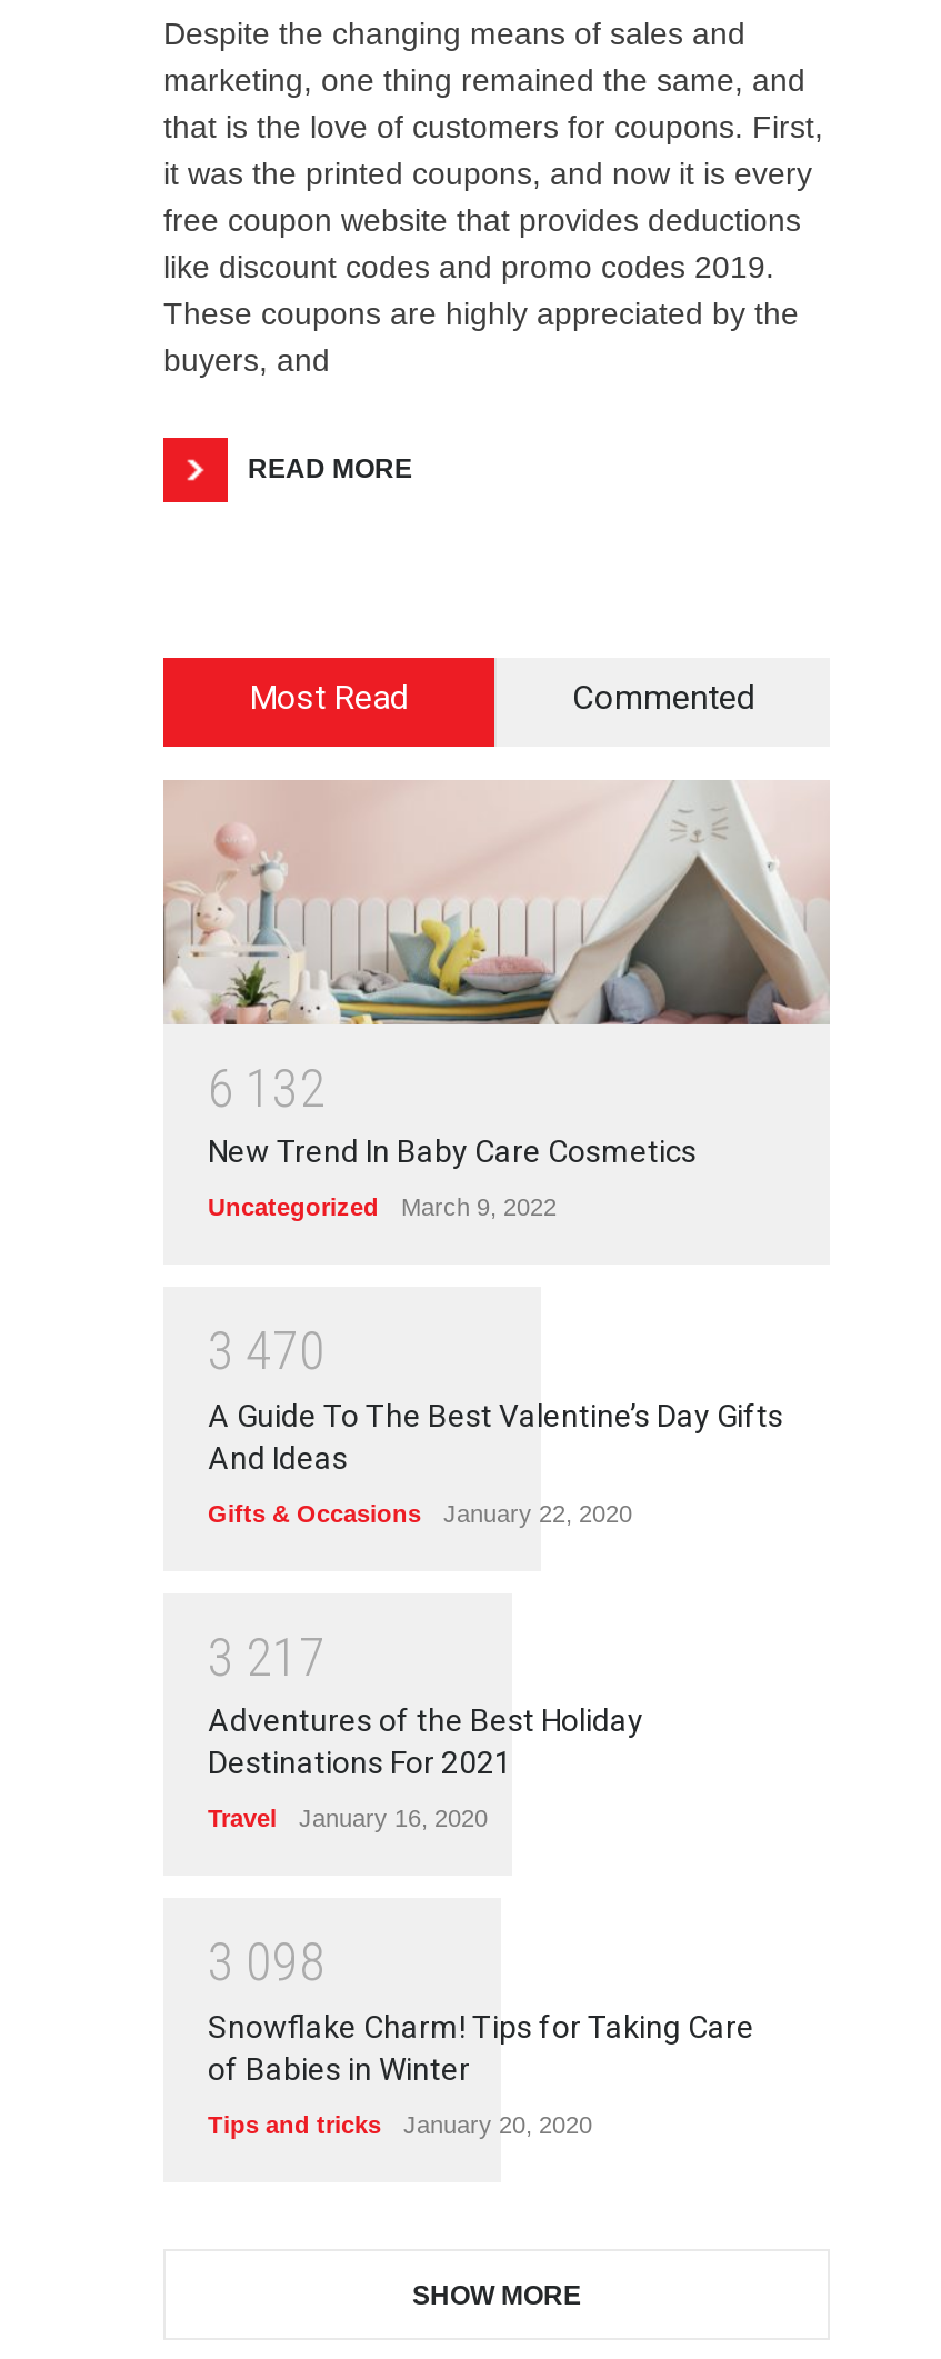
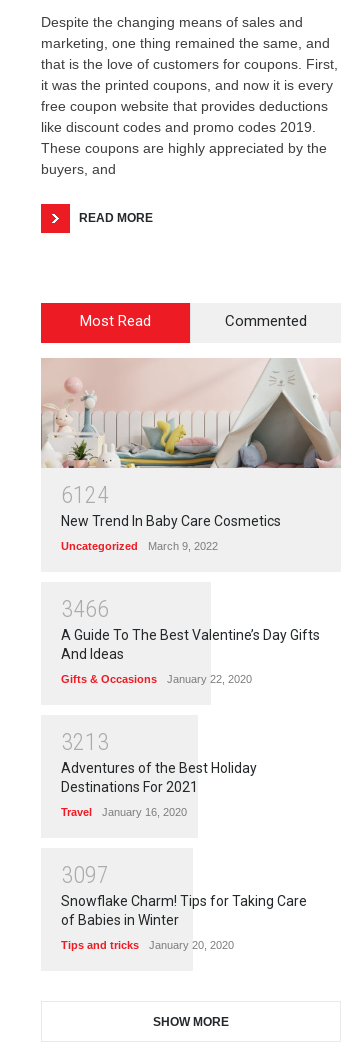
[208,1057,326,1119] 6 1 32 -> [61,481,109,509] 6124
[208,1320,326,1383] 3 470 -> [61,595,109,623] 3466
[208,1626,326,1688] 3 21 7 -> [61,728,109,756] 3213
[208,1931,326,1994] 3 098 -> [61,861,109,889] 3097

